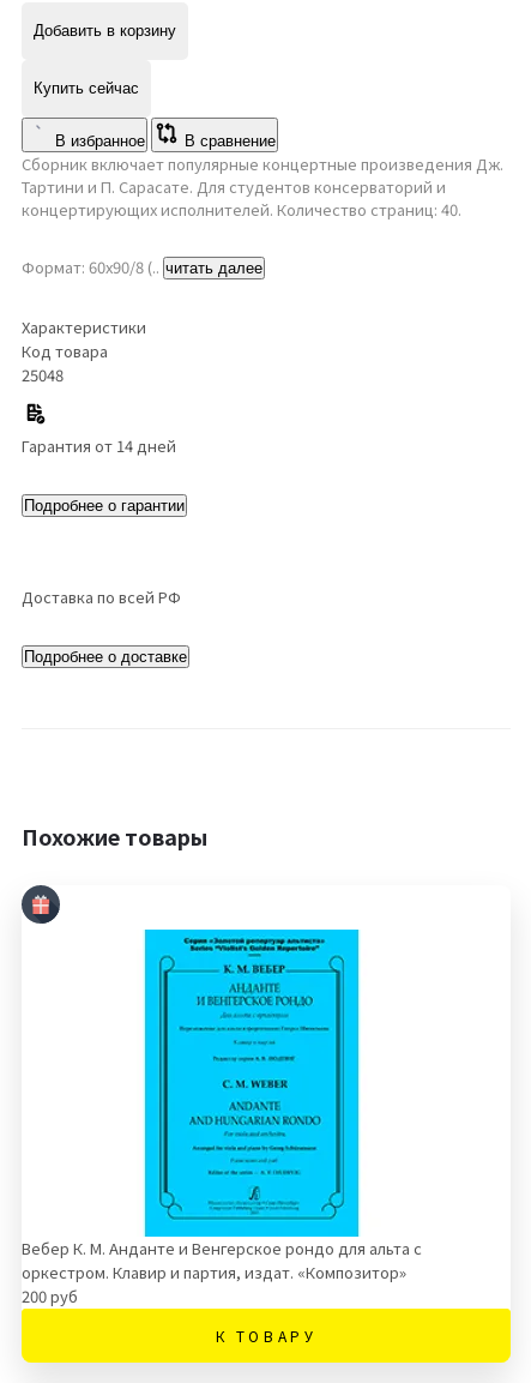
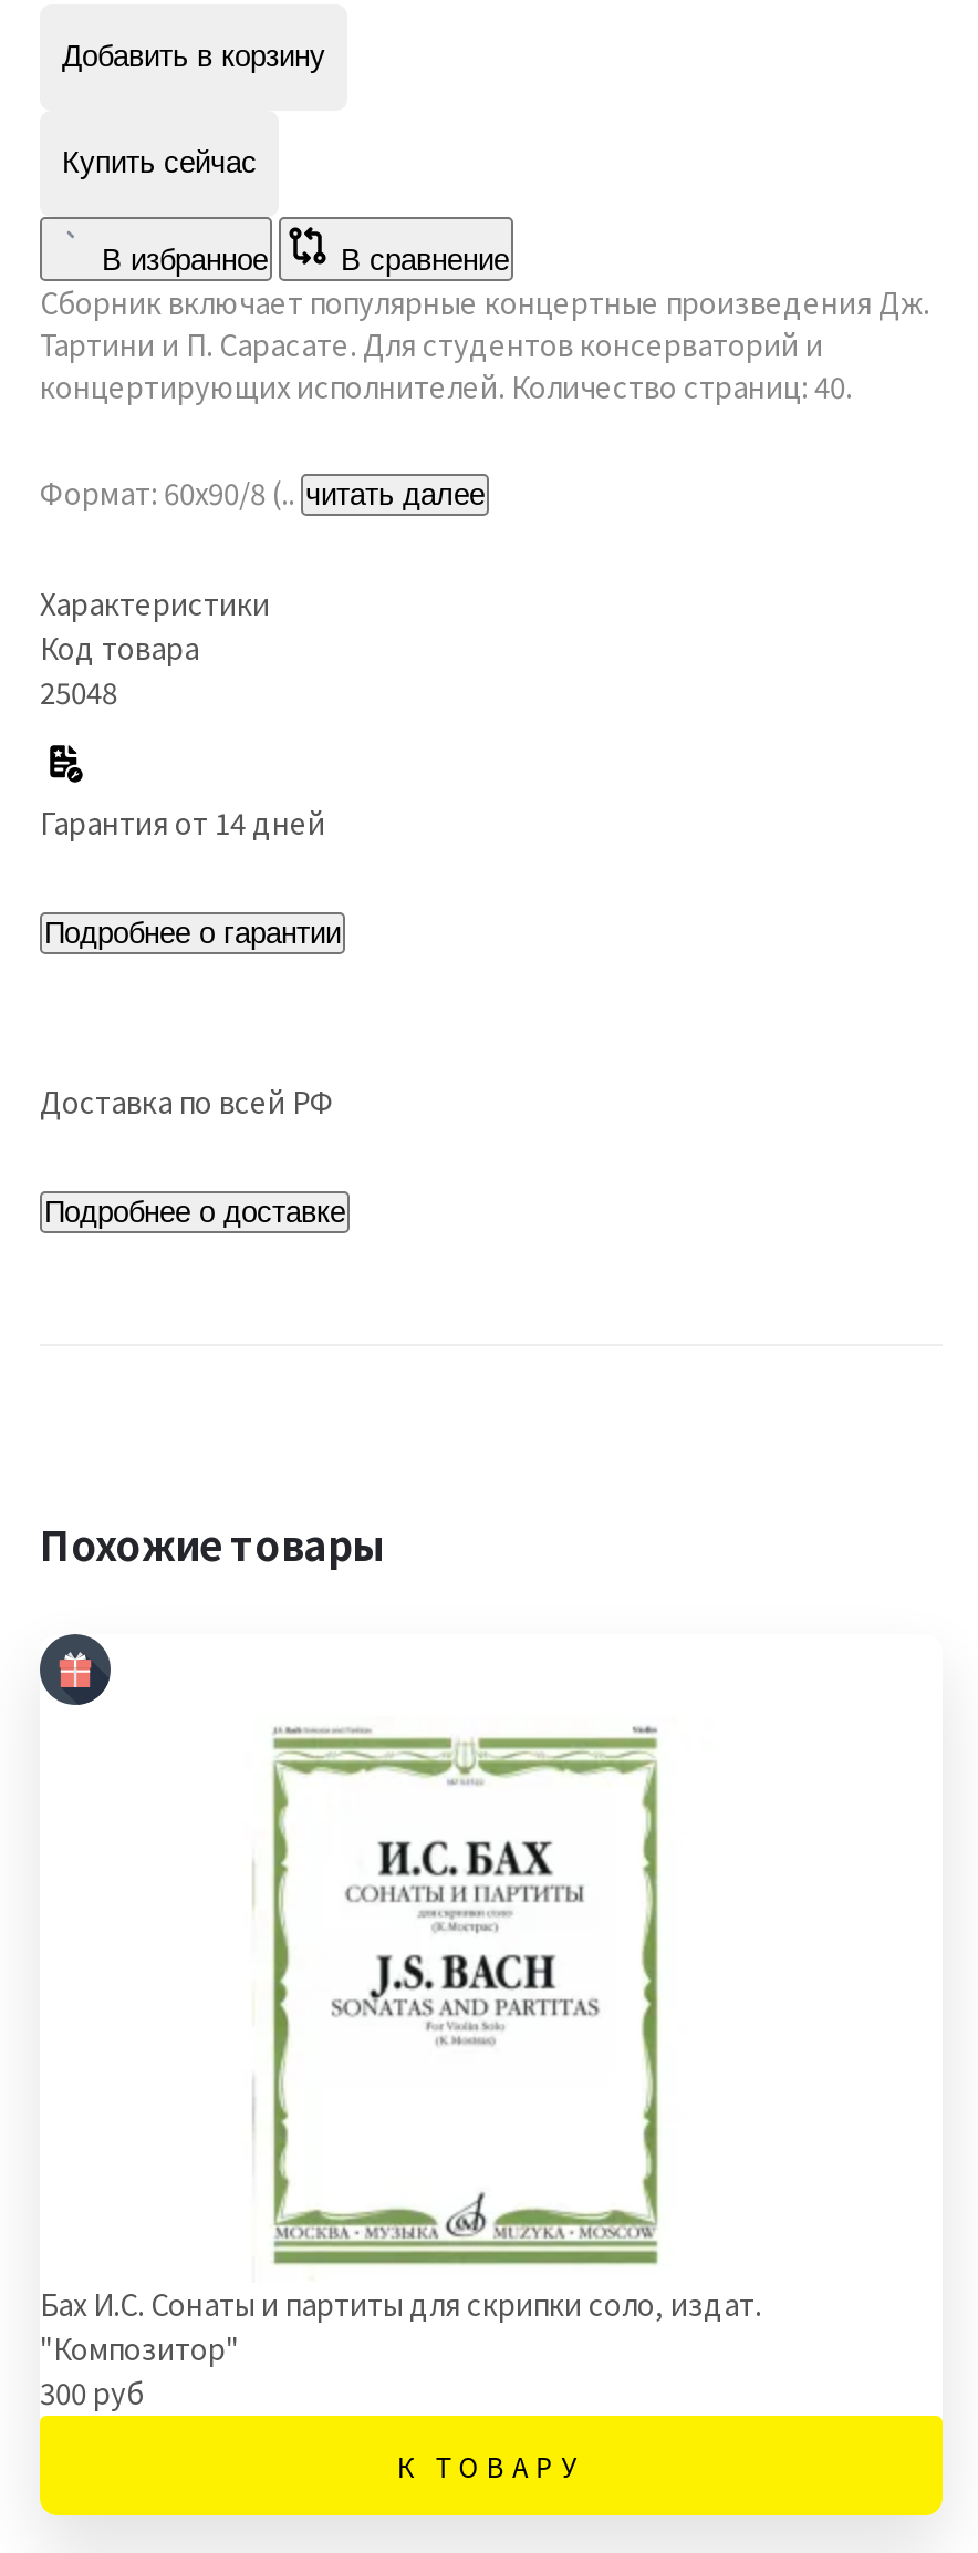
[22,928,422,1307] [image] | Вебер К. М. Анданте и Венгерское рондо для альта с | оркестром. Клавир и партия, издат. «Композитор» | 200 руб -> [40,1716,761,2414] [image] | Бах И.С. Сонаты и партиты для скрипки соло, издат. | "Композитор" | 300 руб

